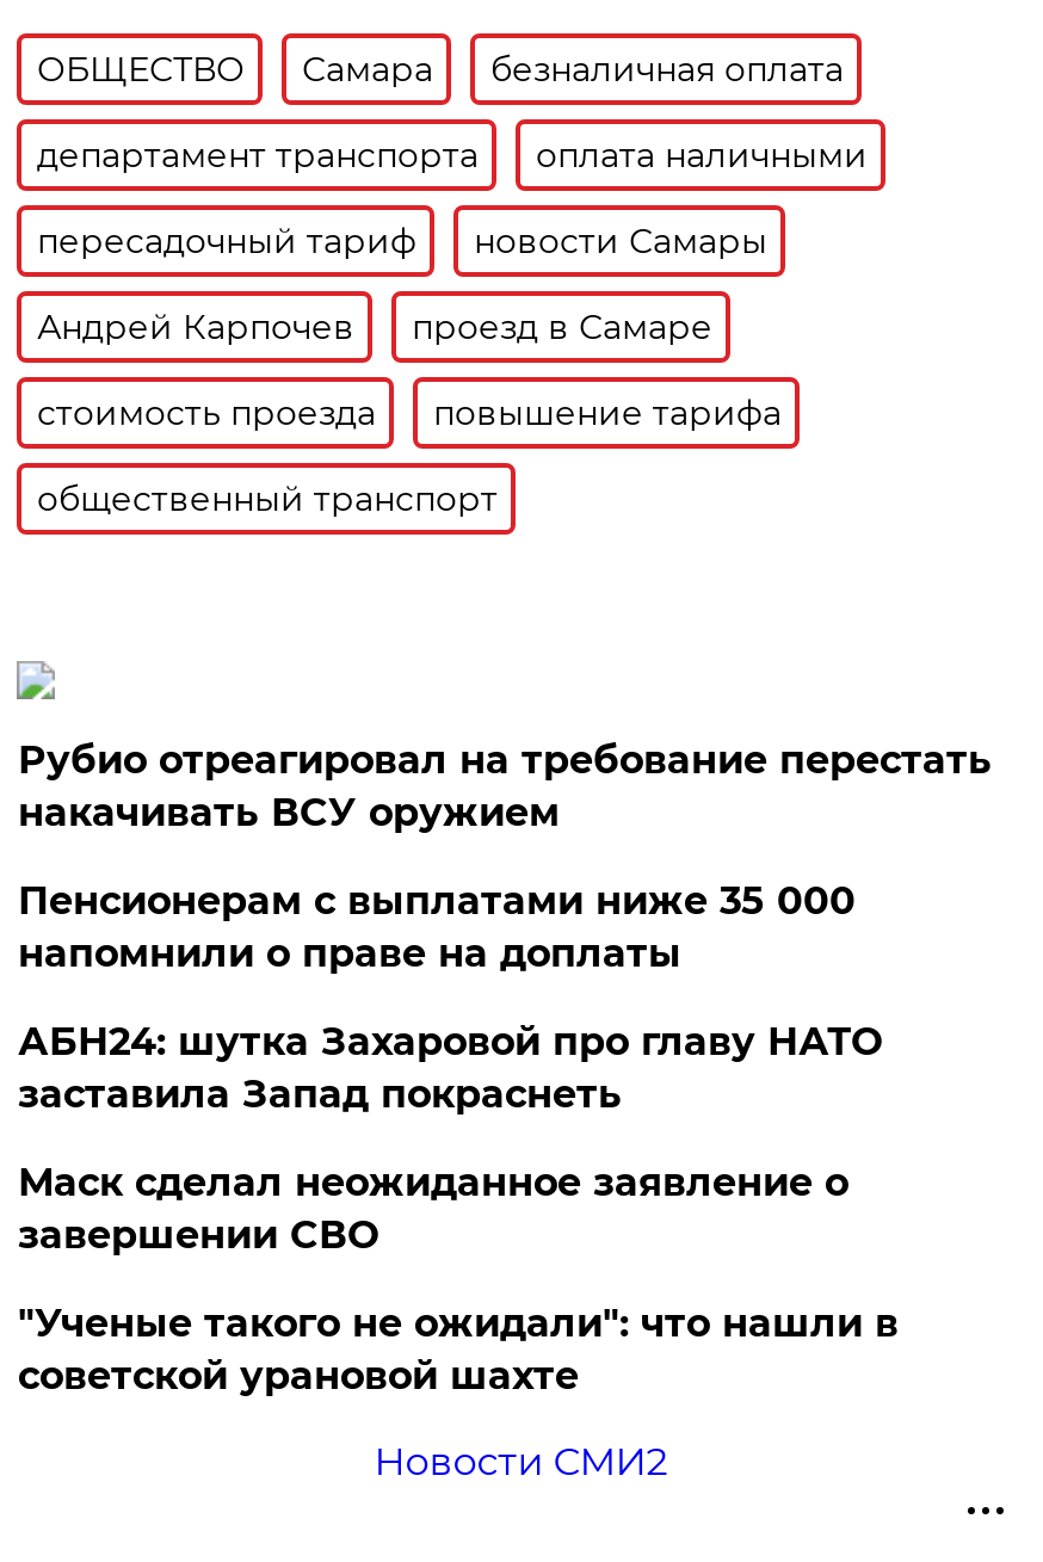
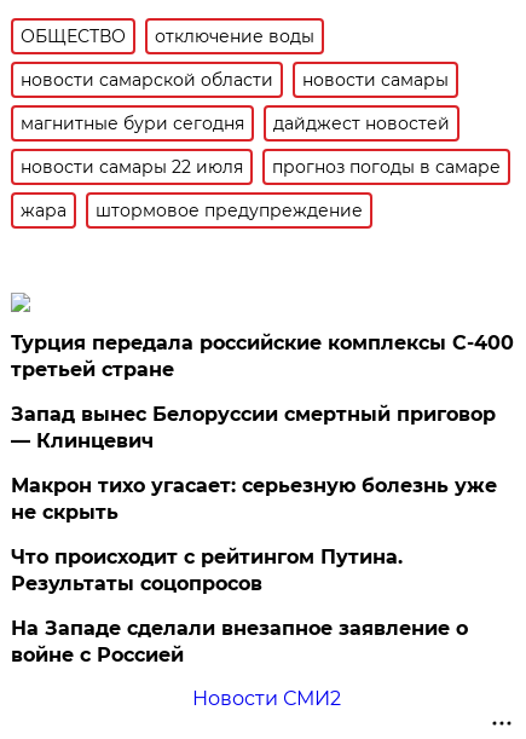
[37,47,867,520] Самара | безналичная оплата | департамент транспорта | оплата наличными | пересадочный тариф | новости Самары | Андрей Карпочев | проезд в Самаре | стоимость проезда | повышение тарифа | общественный транспорт -> [21,25,501,221] отключение воды | новости самарской области | новости самары | магнитные бури сегодня | дайджест новостей | новости самары 22 июля | прогноз погоды в самаре | жара | штормовое предупреждение
[18,737,991,1398] Рубио отреагировал на требование перестать | накачивать ВСУ оружием | Пенсионерам с выплатами ниже 35 000 | напомнили о праве на доплаты | АБН24: шутка Захаровой про главу НАТО | заставила Запад покраснеть | Маск сделал неожиданное заявление о | завершении СВО | "Ученые такого не ожидали": что нашли в | советской урановой шахте -> [11,331,514,666] Турция передала российские комплексы С-400 | третьей стране | Запад вынес Белоруссии смертный приговор | — Клинцевич | Макрон тихо угасает: серьезную болезнь уже | не скрыть | Что происходит с рейтингом Путина. | Результаты соцопросов | На Западе сделали внезапное заявление о | войне с Россией

